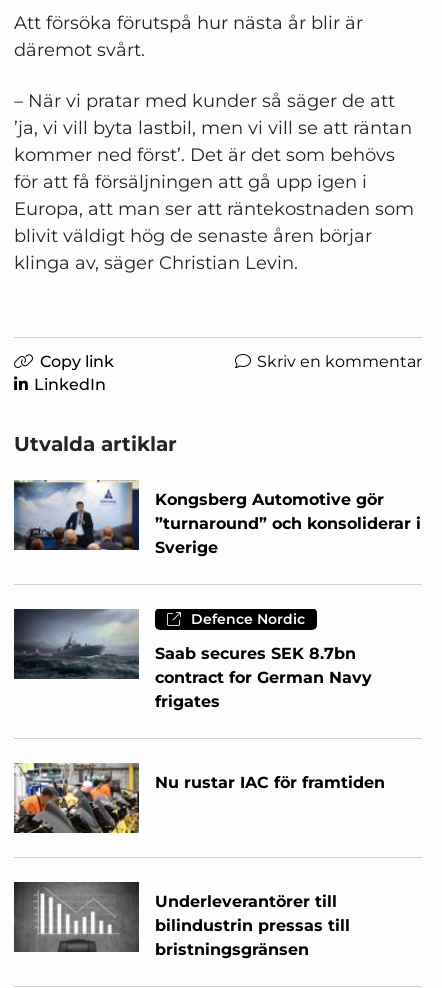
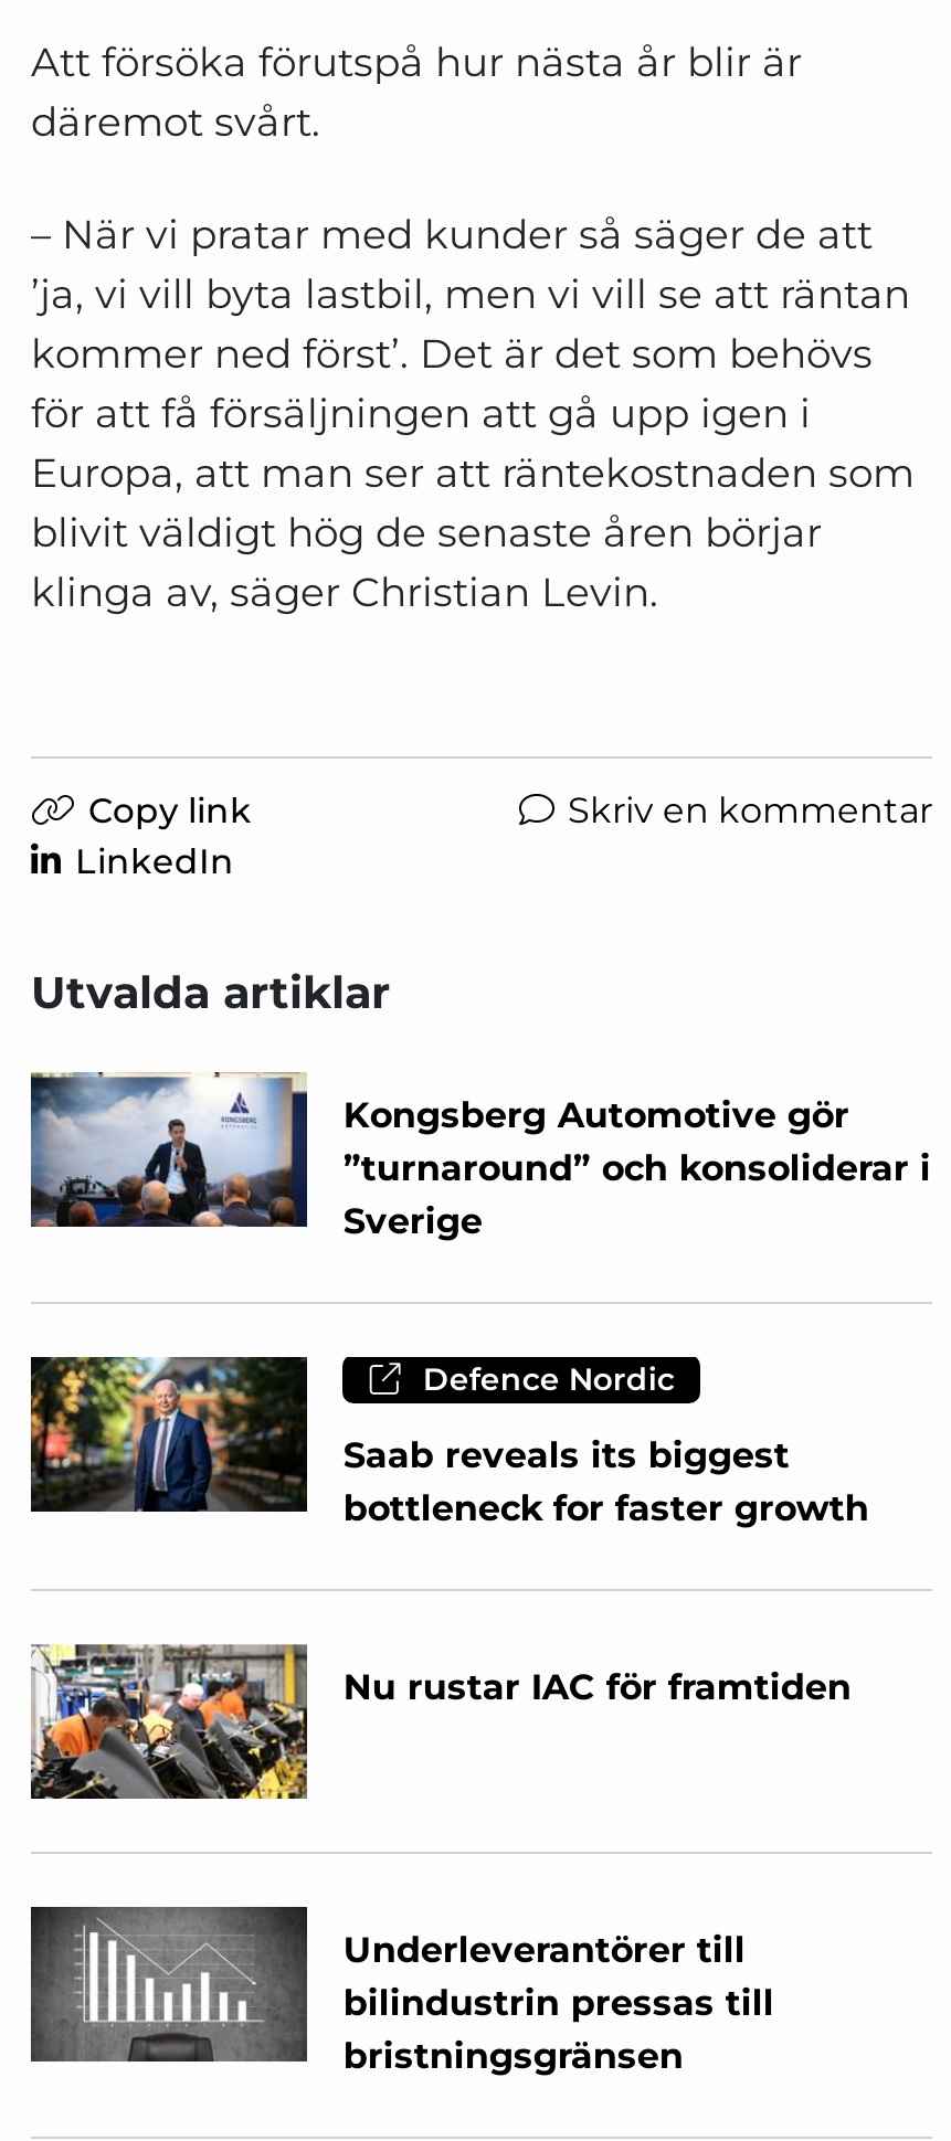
[14,608,372,711] [image] | Saab secures SEK 8.7bn | contract for German Navy | frigates -> [29,1355,869,1529] [image] | Saab reveals its biggest | bottleneck for faster growth

